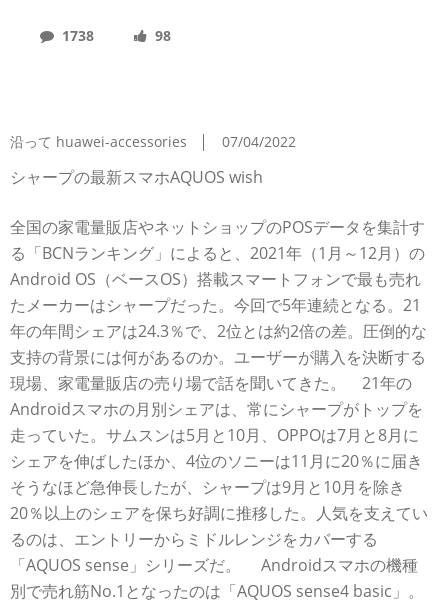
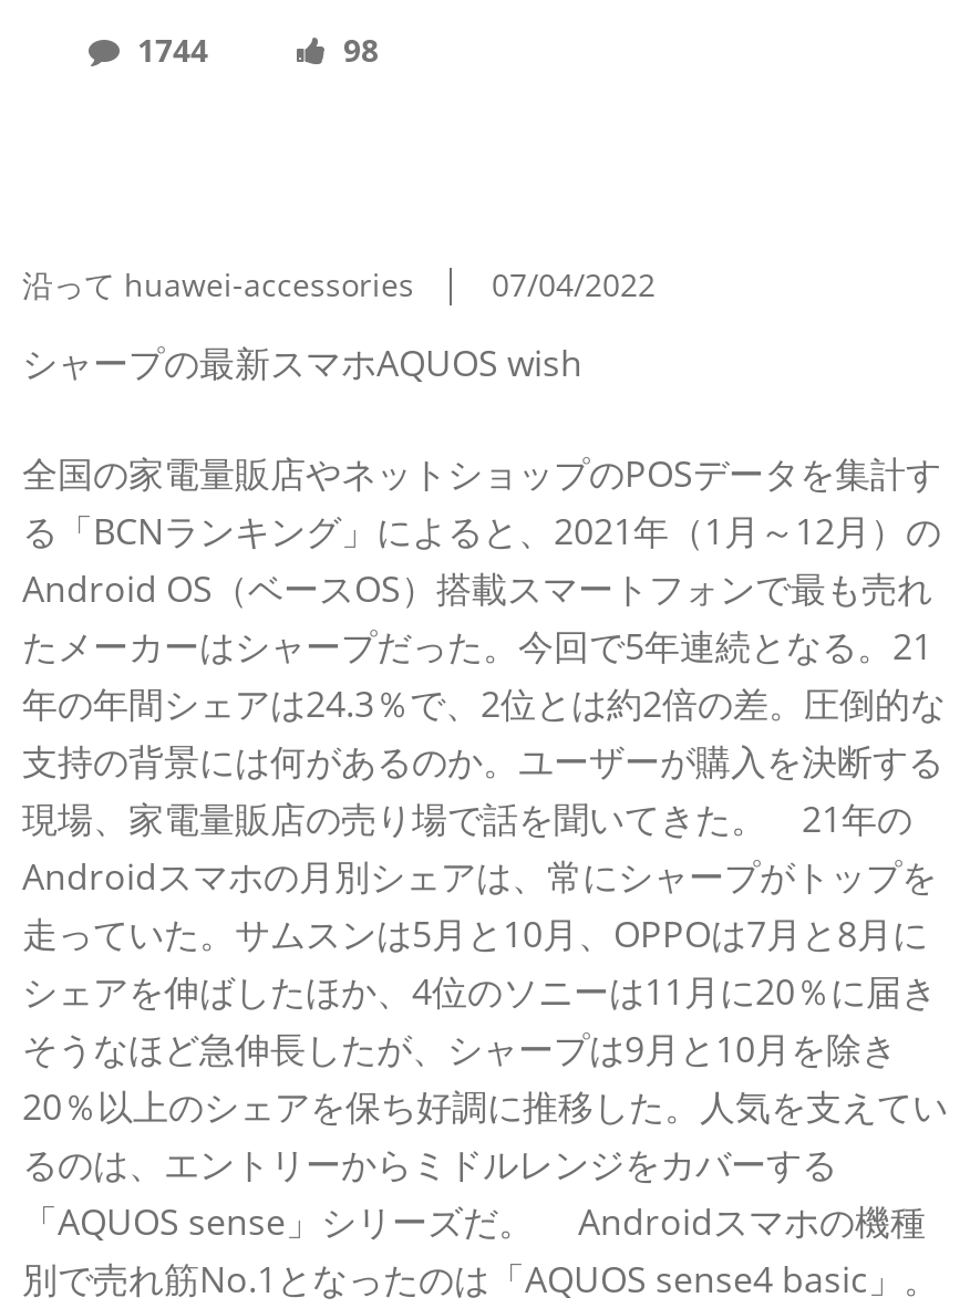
[62,26,94,45] 1738 -> [137,28,208,70] 1744

